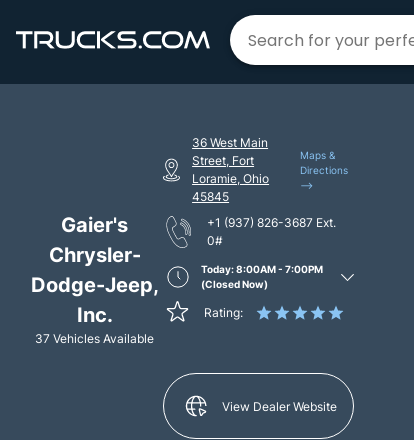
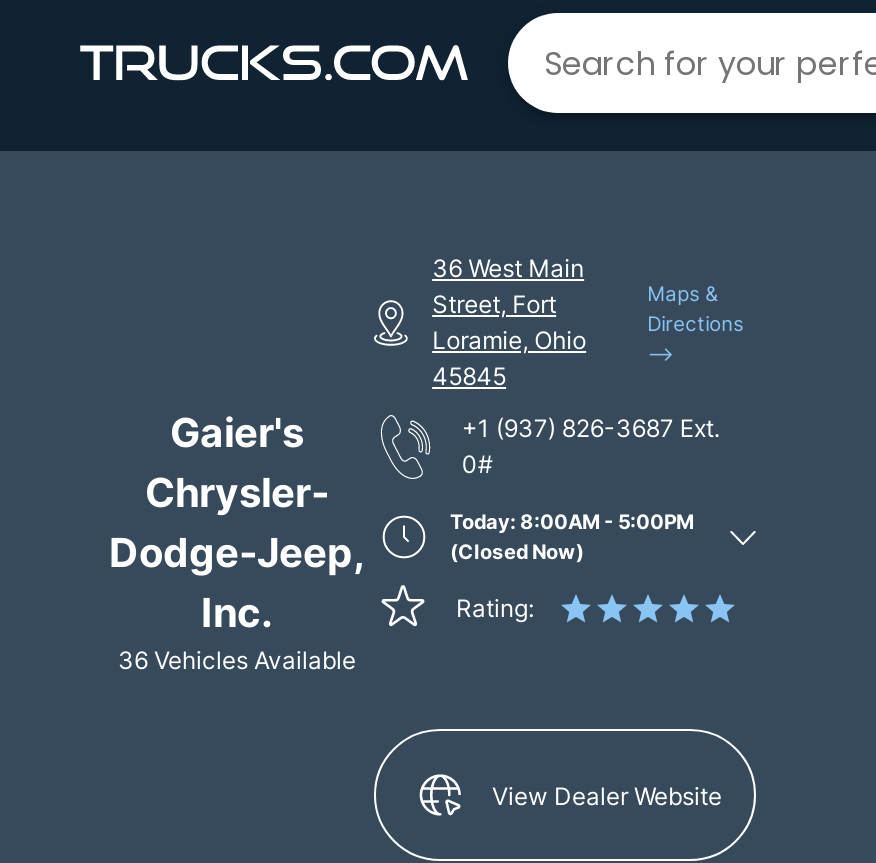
[201,263,323,275] Today: 8:00AM - 7:00PM -> [450,509,694,533] Today: 8:00AM - 5:00PM
[35,330,154,345] 37 Vehicles Available -> [118,644,356,674] 36 Vehicles Available

